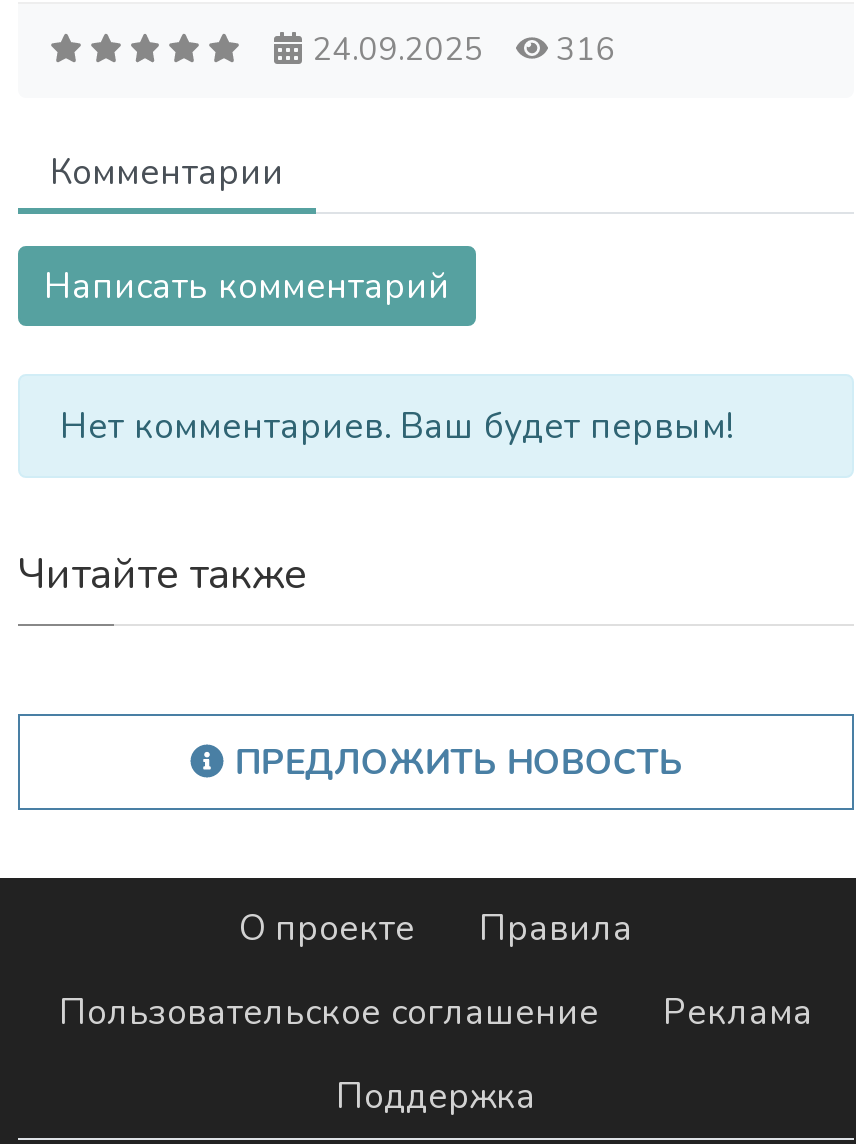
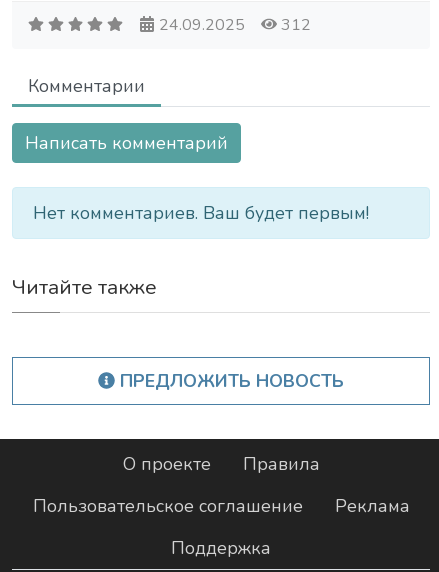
[312,28,616,72] 24.09.2025 316 -> [159,14,311,36] 24.09.2025 312

